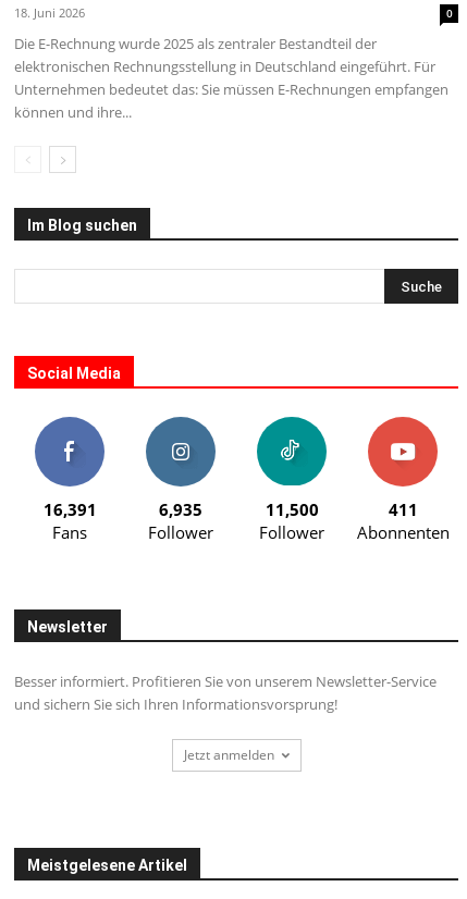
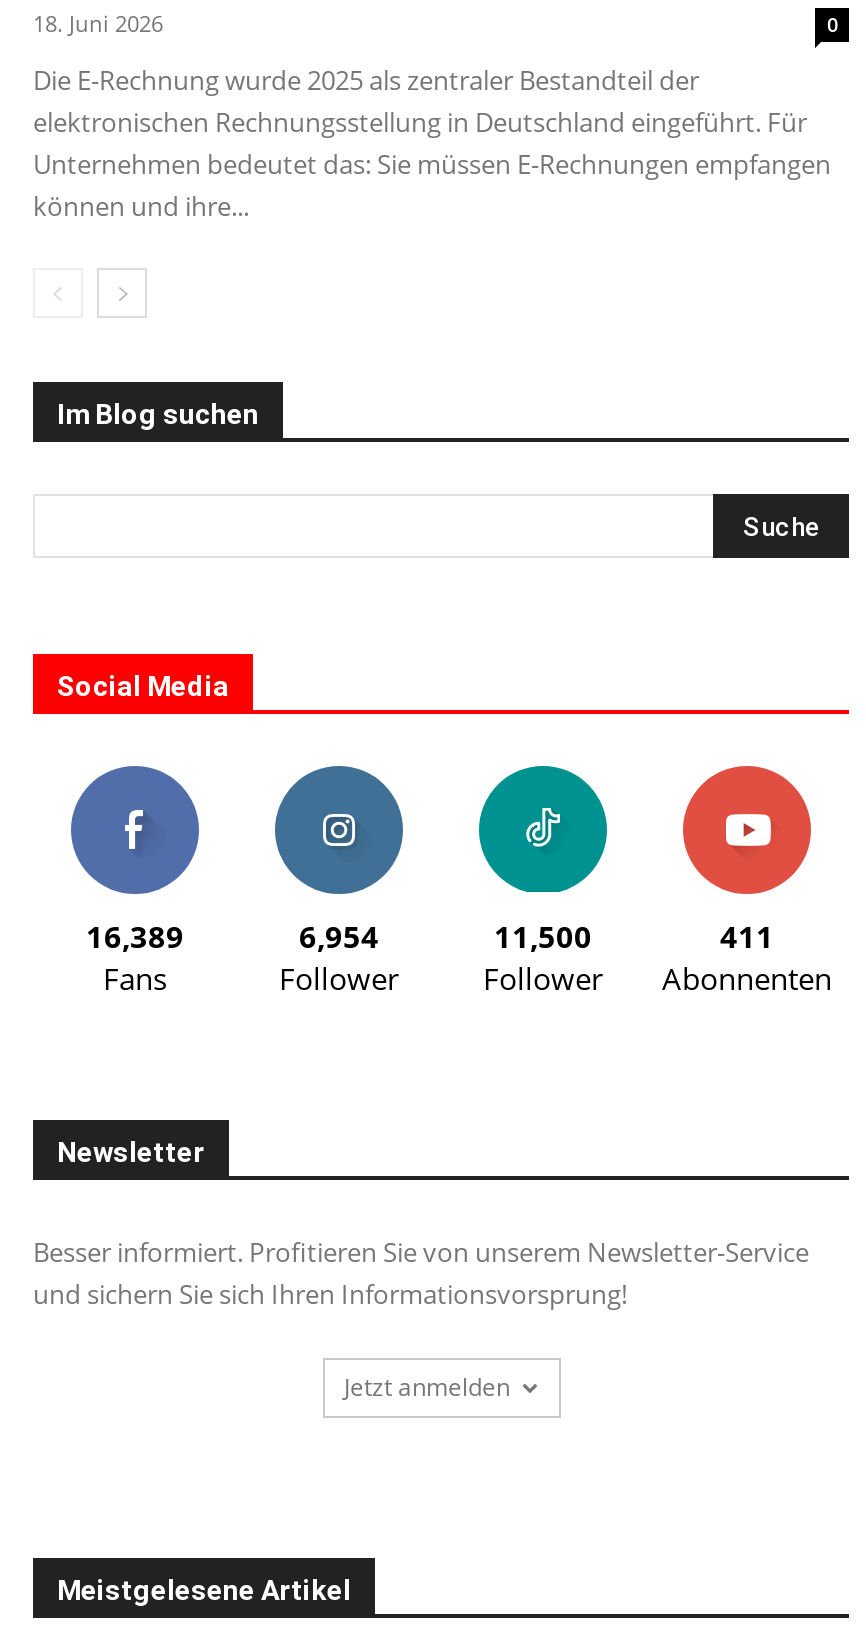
[43,498,96,520] 16,391 -> [86,916,184,956] 16,389
[159,498,202,520] 6,935 -> [299,916,379,956] 6,954

